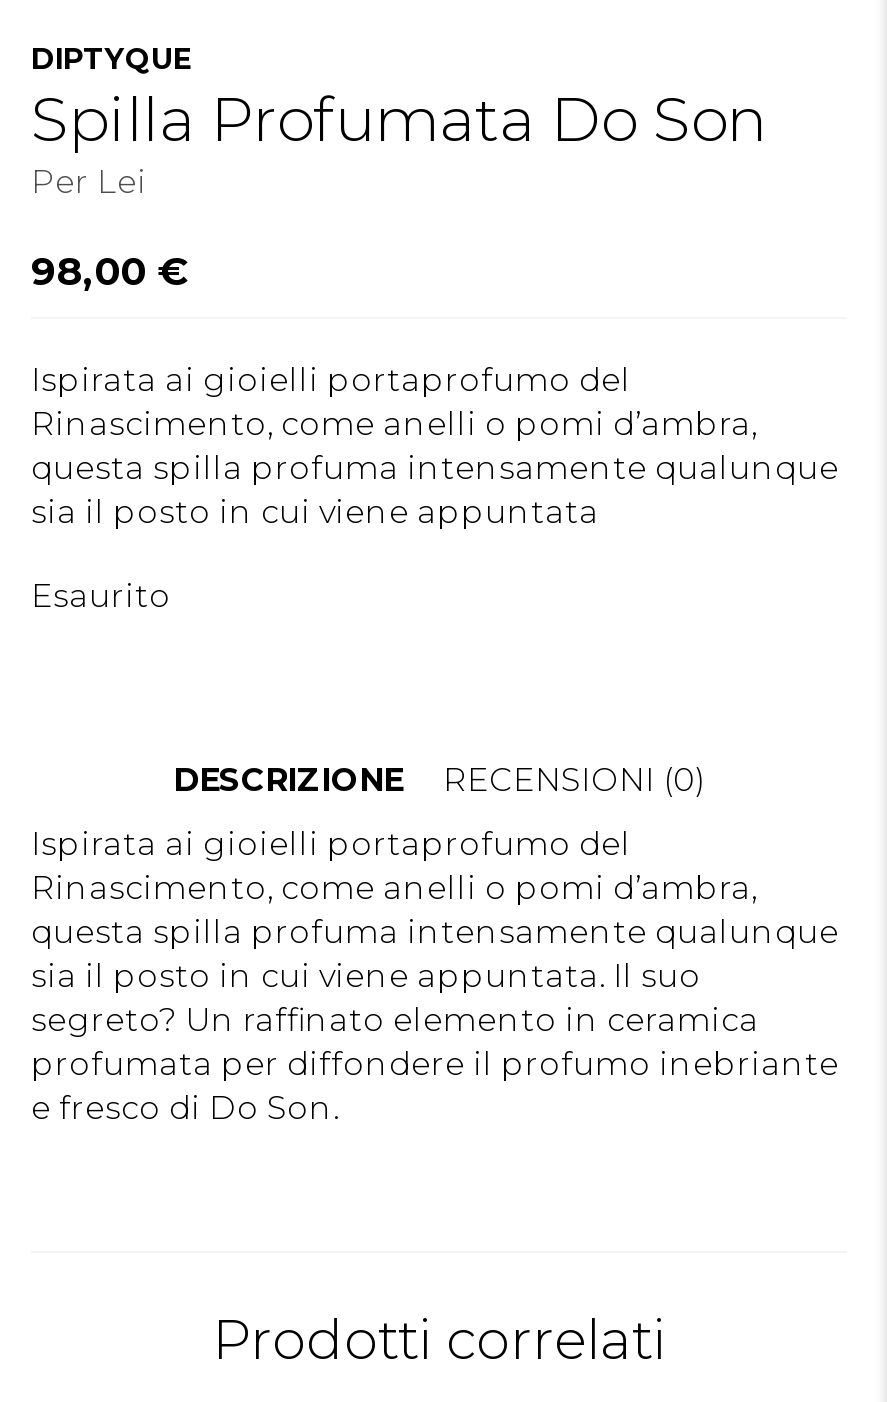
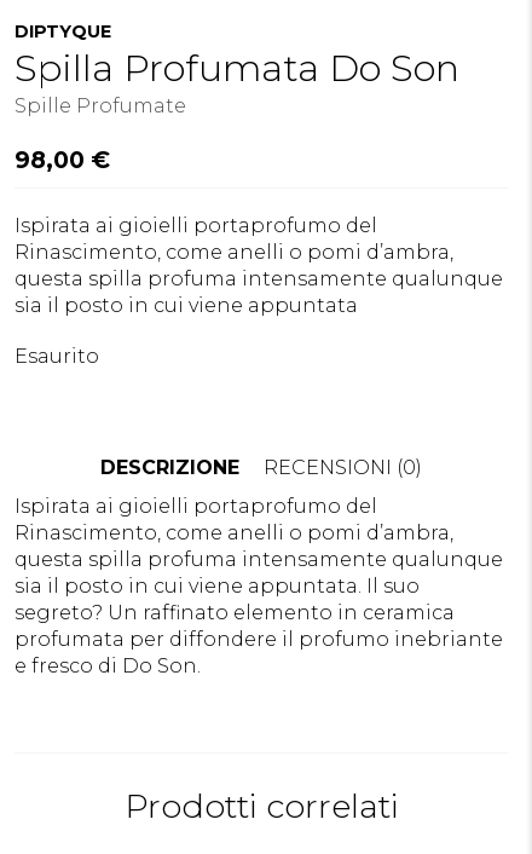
[31,163,147,201] Per Lei -> [15,94,186,117] Spille Profumate

